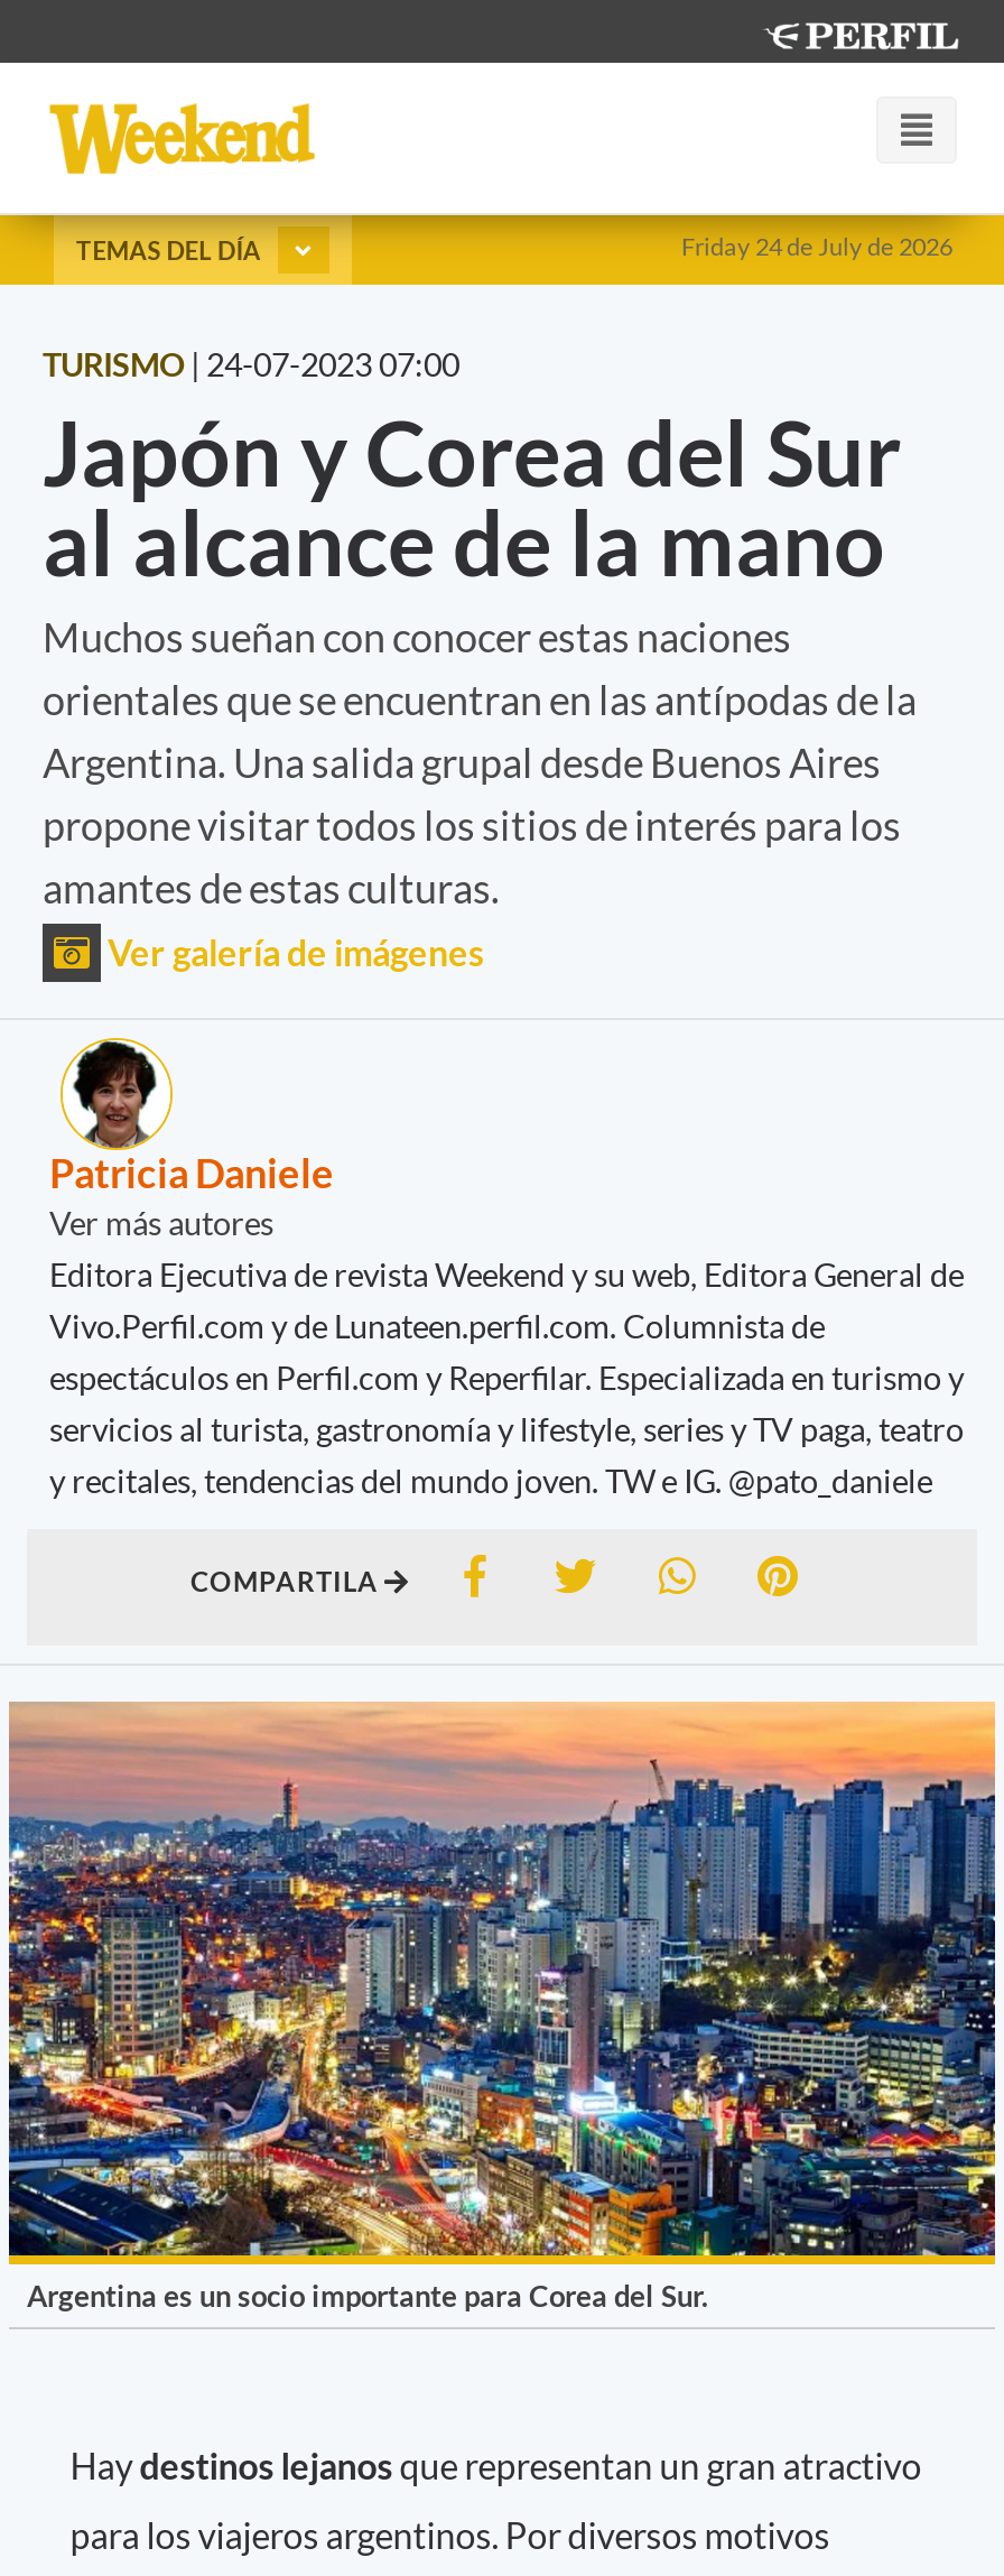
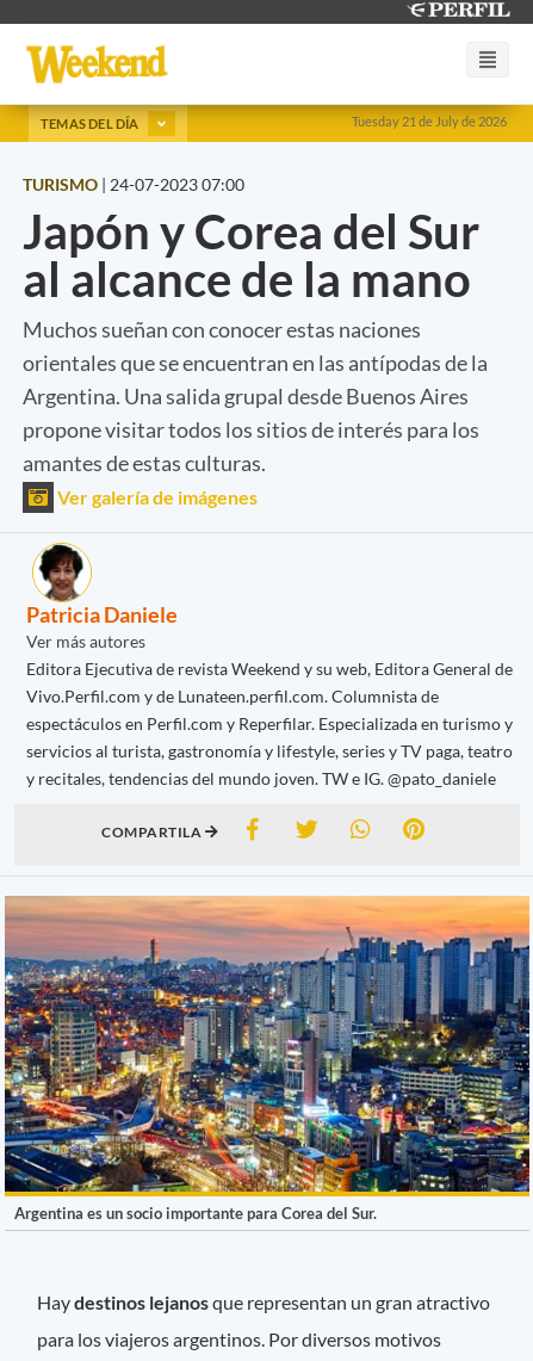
[681,231,952,260] Friday 24 de July de 2026 -> [352,113,507,129] Tuesday 21 de July de 2026

